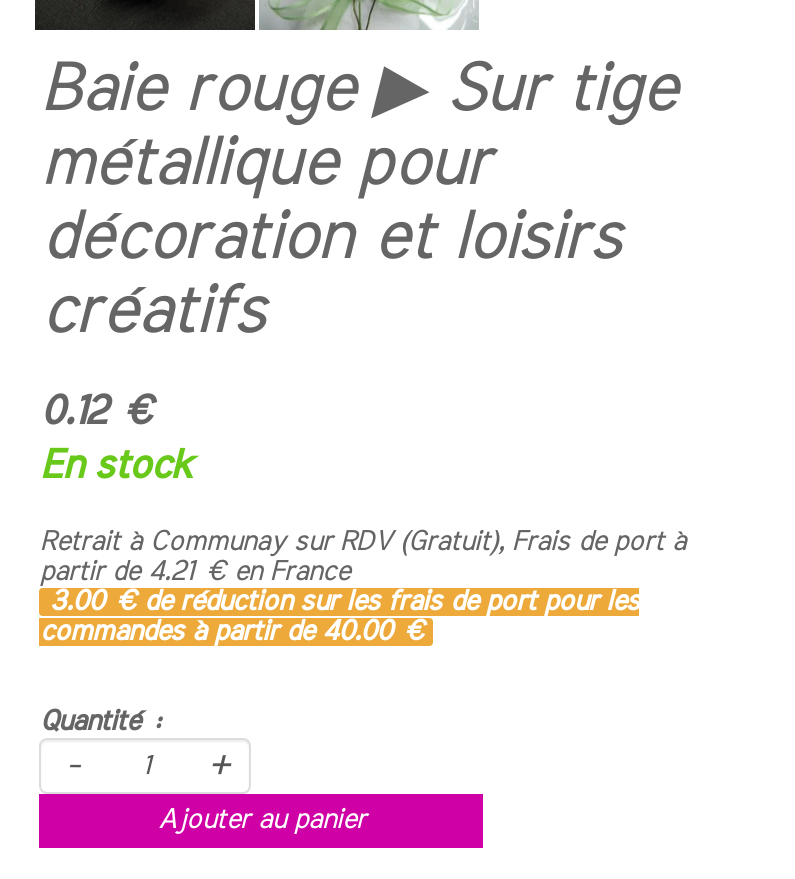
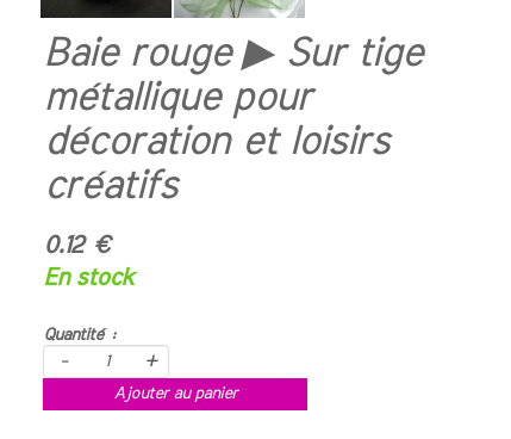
[39,528,685,646] Retrait à Communay sur RDV (Gratuit), Frais de port à | partir de 4.21 €en France | 3.00 €de réduction sur les frais de port pour les | commandes à partir de40.00 € -> none

